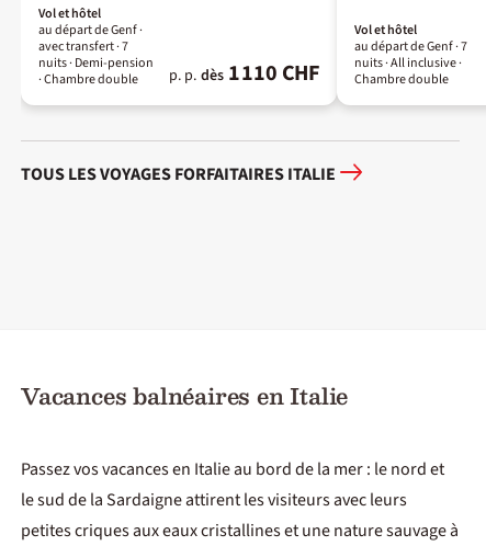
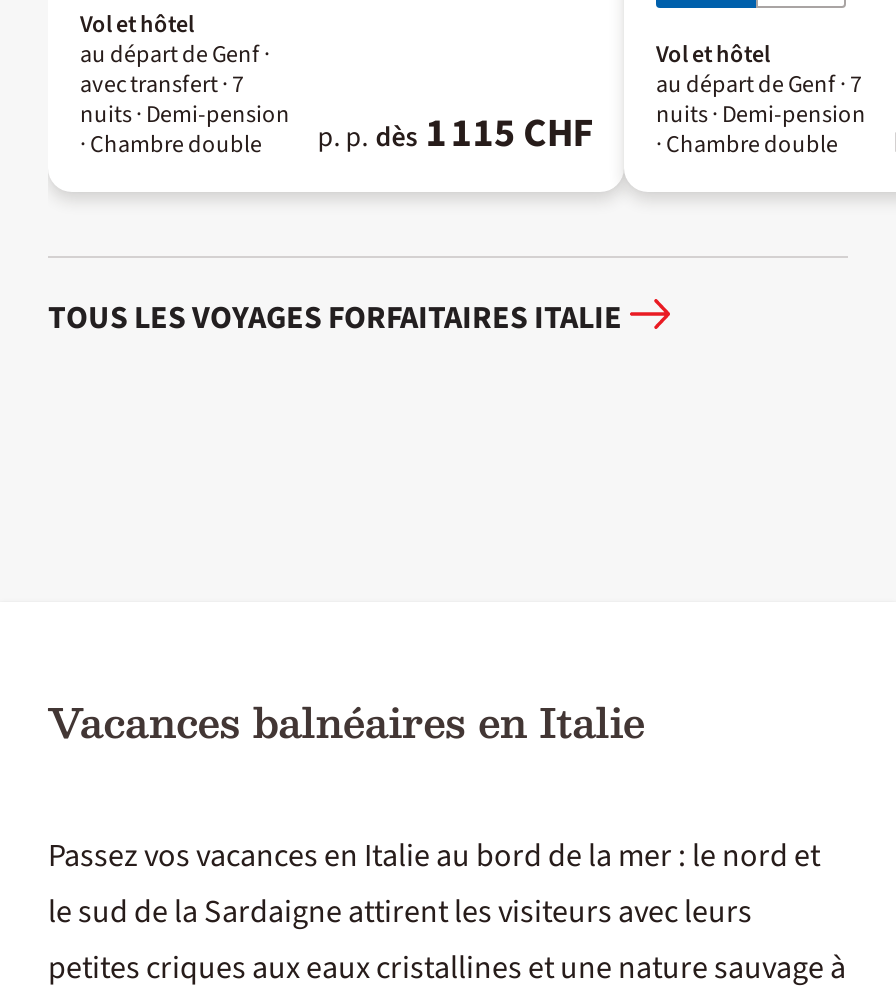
[169,58,319,88] p. p. dès 1 110 CHF -> [318,105,592,161] p. p. dès 1 115 CHF
[354,53,462,88] nuits · All inclusive · | Chambre double -> [656,97,866,161] nuits · Demi-pension | · Chambre double

